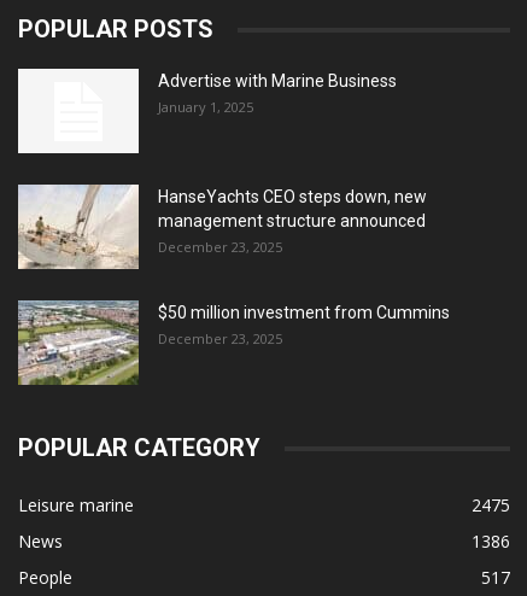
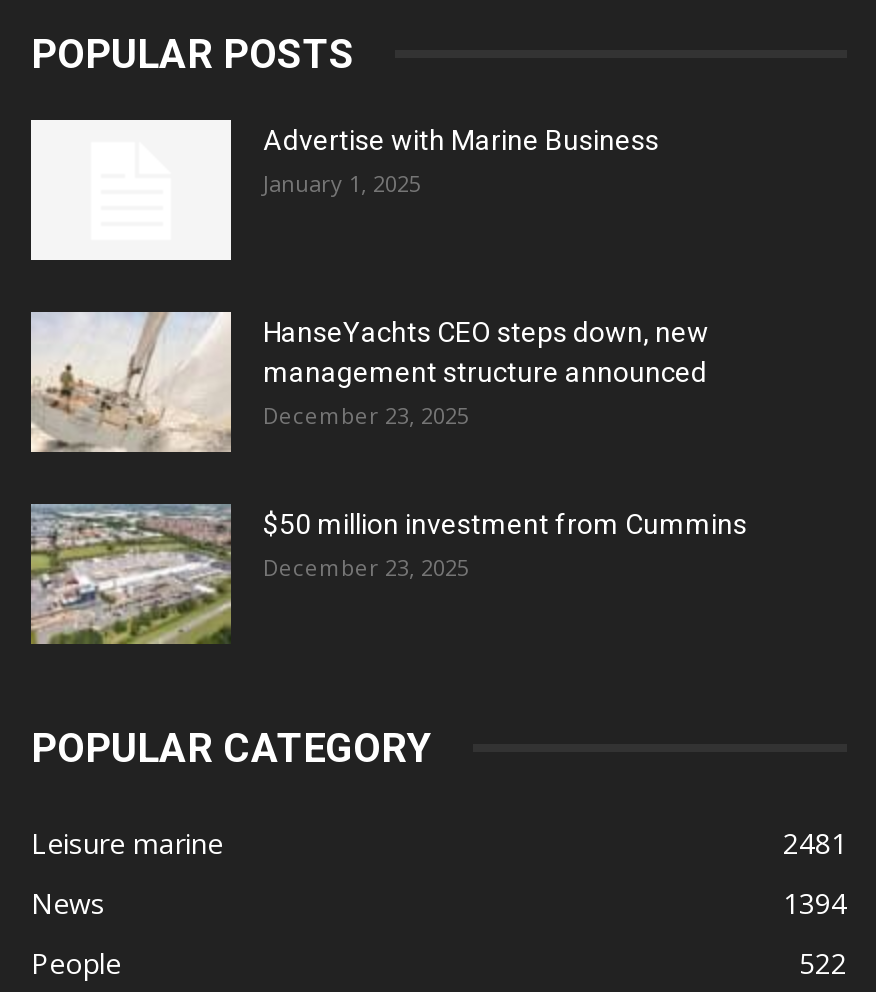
[472,494,510,516] 2475 -> [783,823,847,861] 2481
[472,530,510,553] 1386 -> [783,883,847,921] 1394
[481,566,510,589] 517 -> [799,943,847,981] 522

